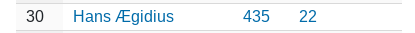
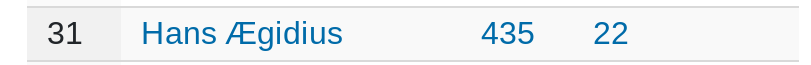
[26,8,174,25] 30 Hans Ægidius -> [47,16,343,50] 31 Hans Ægidius

